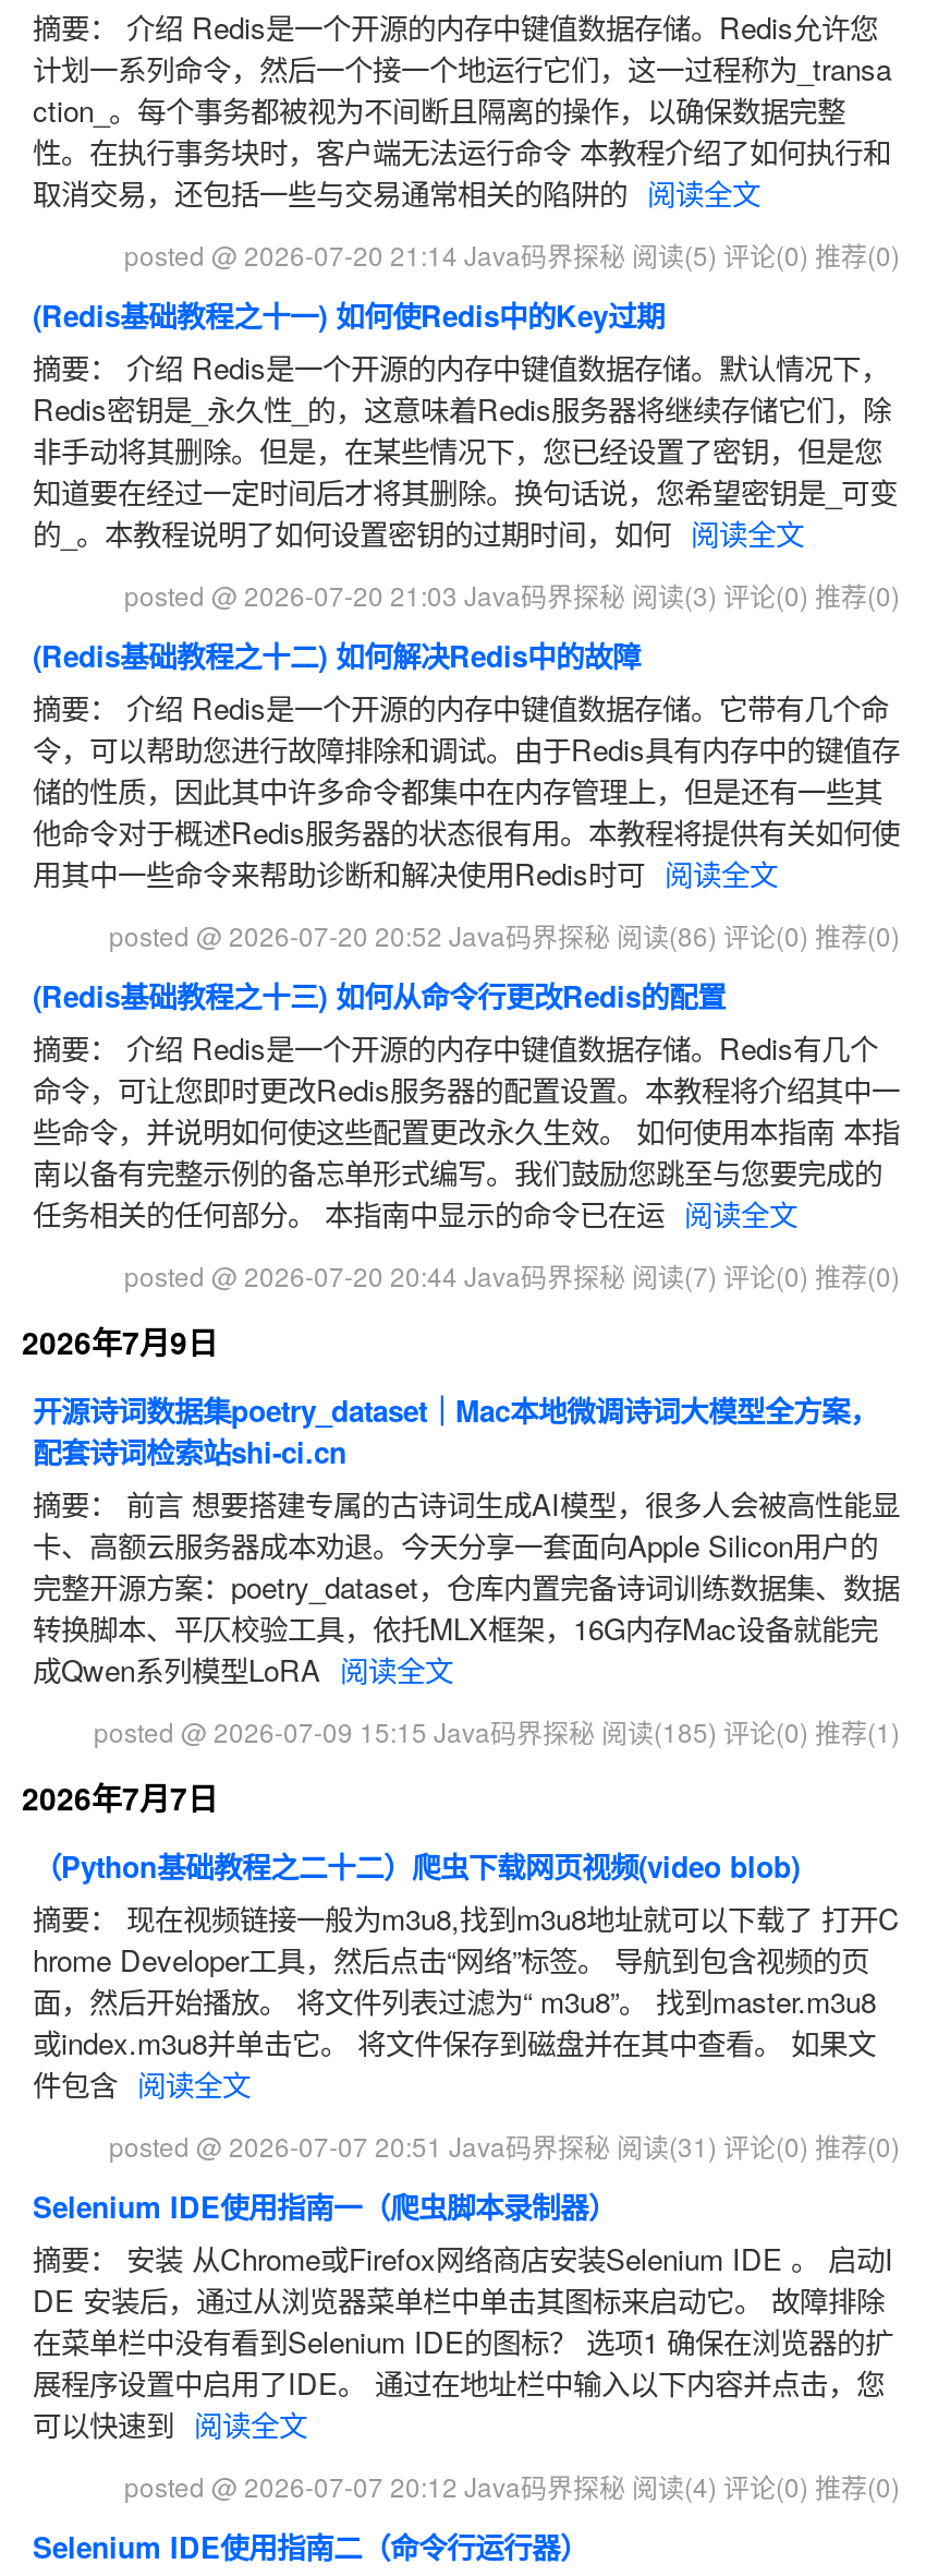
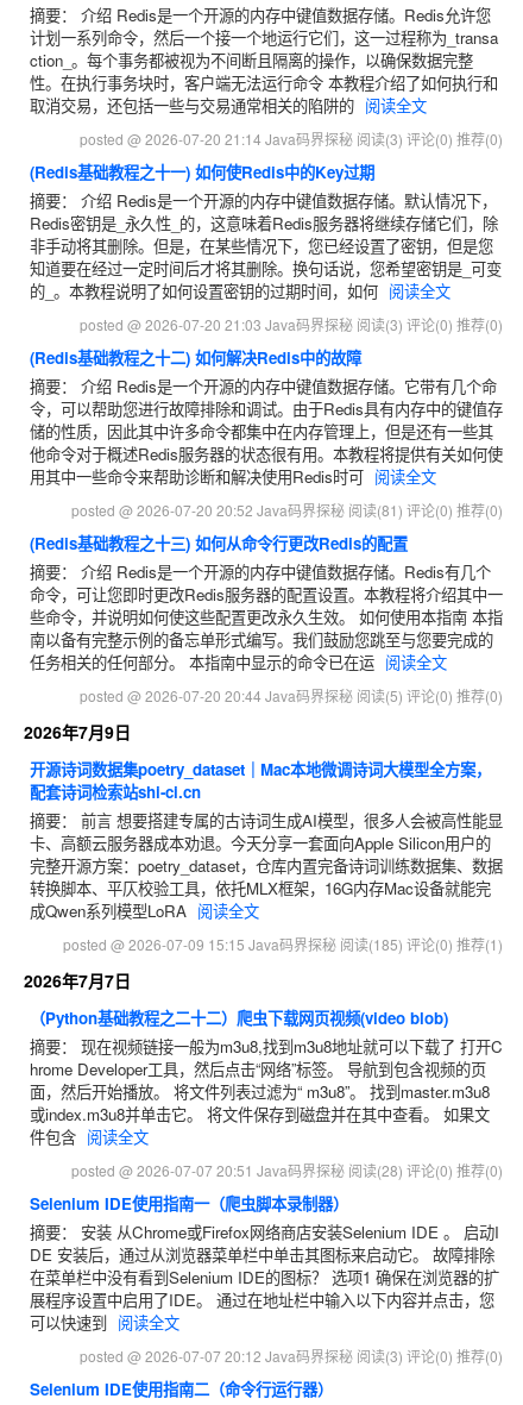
[124,236,900,273] posted @ 2026-07-20 21:14 Java码界探秘阅读(5) 评论(0) 推荐(0) -> [80,128,503,149] posted @ 2026-07-20 21:14 Java码界探秘阅读(3) 评论(0) 推荐(0)
[109,916,900,953] posted @ 2026-07-20 20:52 Java码界探秘阅读(86) 评论(0) 推荐(0) -> [71,500,503,520] posted @ 2026-07-20 20:52 Java码界探秘阅读(81) 评论(0) 推荐(0)
[124,1256,900,1293] posted @ 2026-07-20 20:44 Java码界探秘阅读(7) 评论(0) 推荐(0) -> [80,685,503,705] posted @ 2026-07-20 20:44 Java码界探秘阅读(5) 评论(0) 推荐(0)
[109,2127,900,2164] posted @ 2026-07-07 20:51 Java码界探秘阅读(31) 评论(0) 推荐(0) -> [71,1160,503,1180] posted @ 2026-07-07 20:51 Java码界探秘阅读(28) 评论(0) 推荐(0)
[124,2467,900,2504] posted @ 2026-07-07 20:12 Java码界探秘阅读(4) 评论(0) 推荐(0) -> [80,1346,503,1366] posted @ 2026-07-07 20:12 Java码界探秘阅读(3) 评论(0) 推荐(0)

